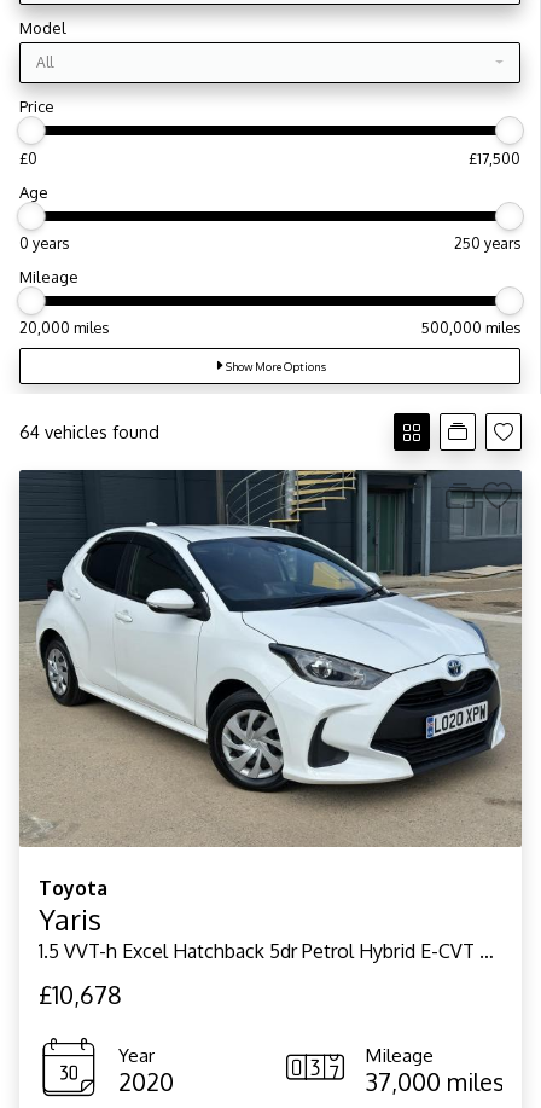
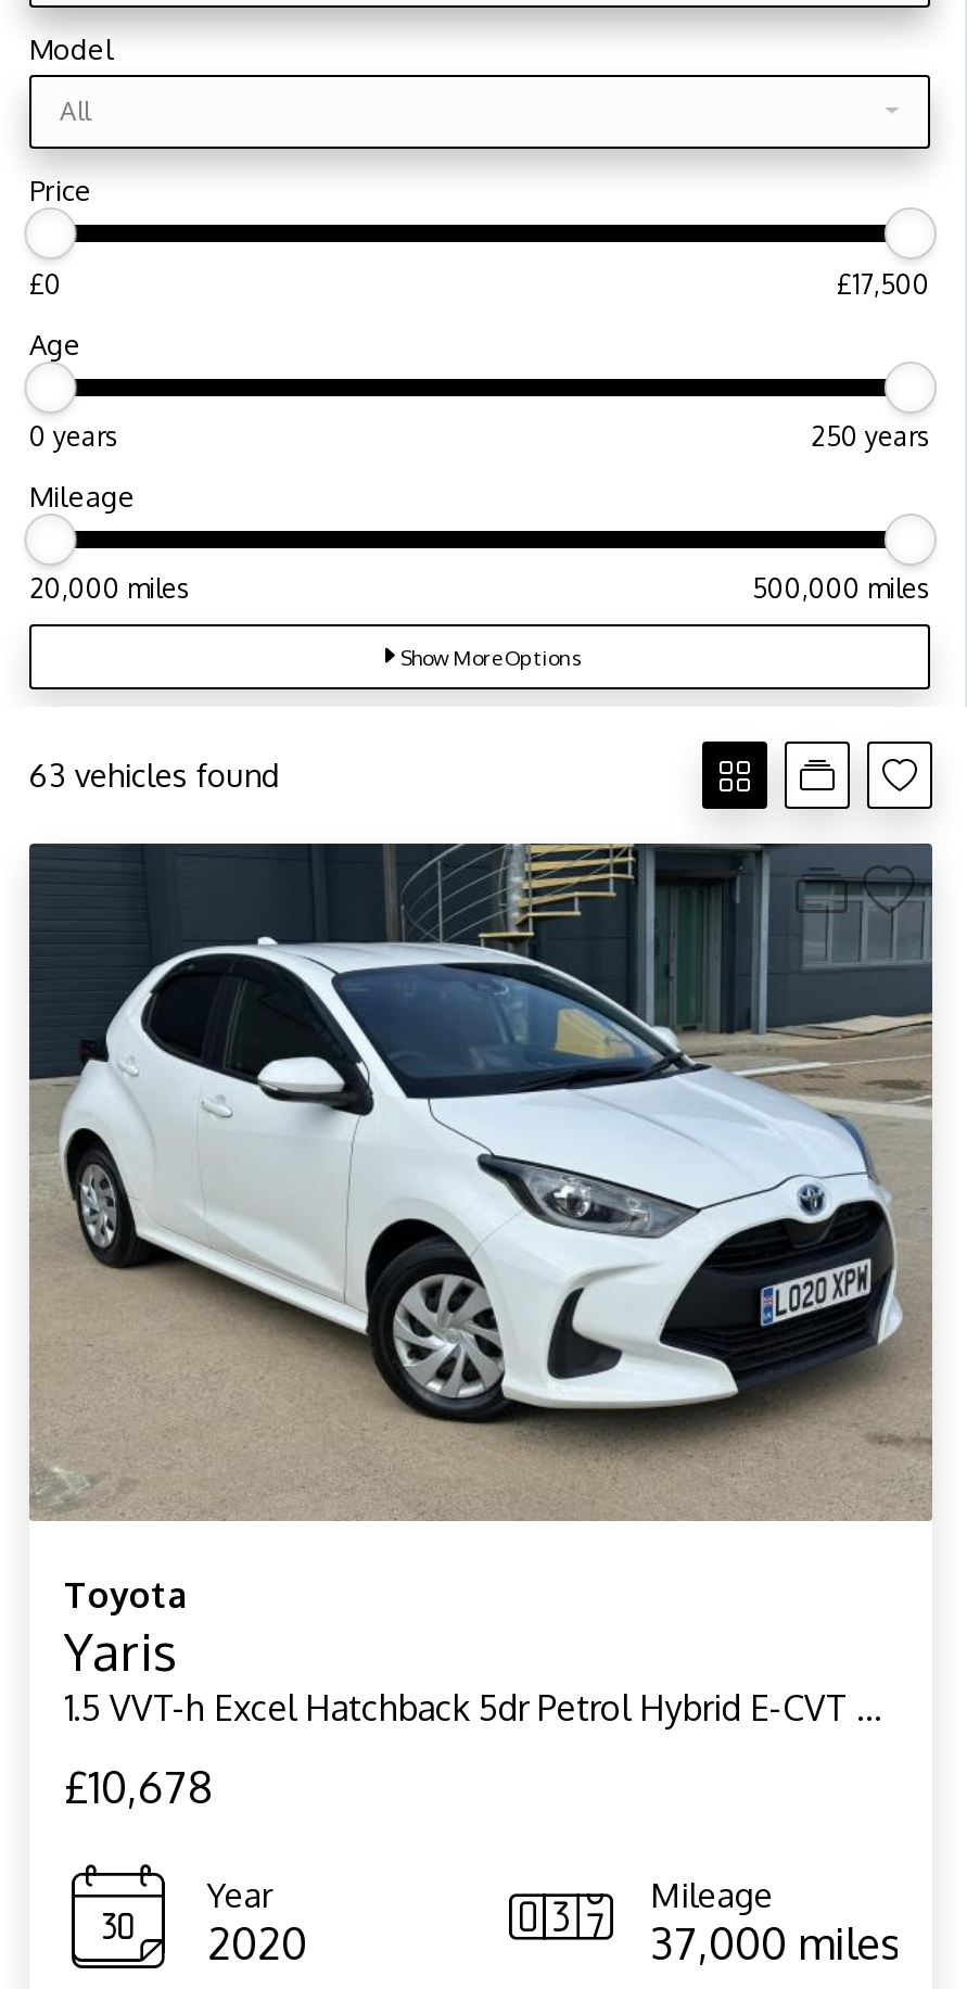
[19,421,159,442] 64 vehicles found -> [29,755,281,794] 63 vehicles found

